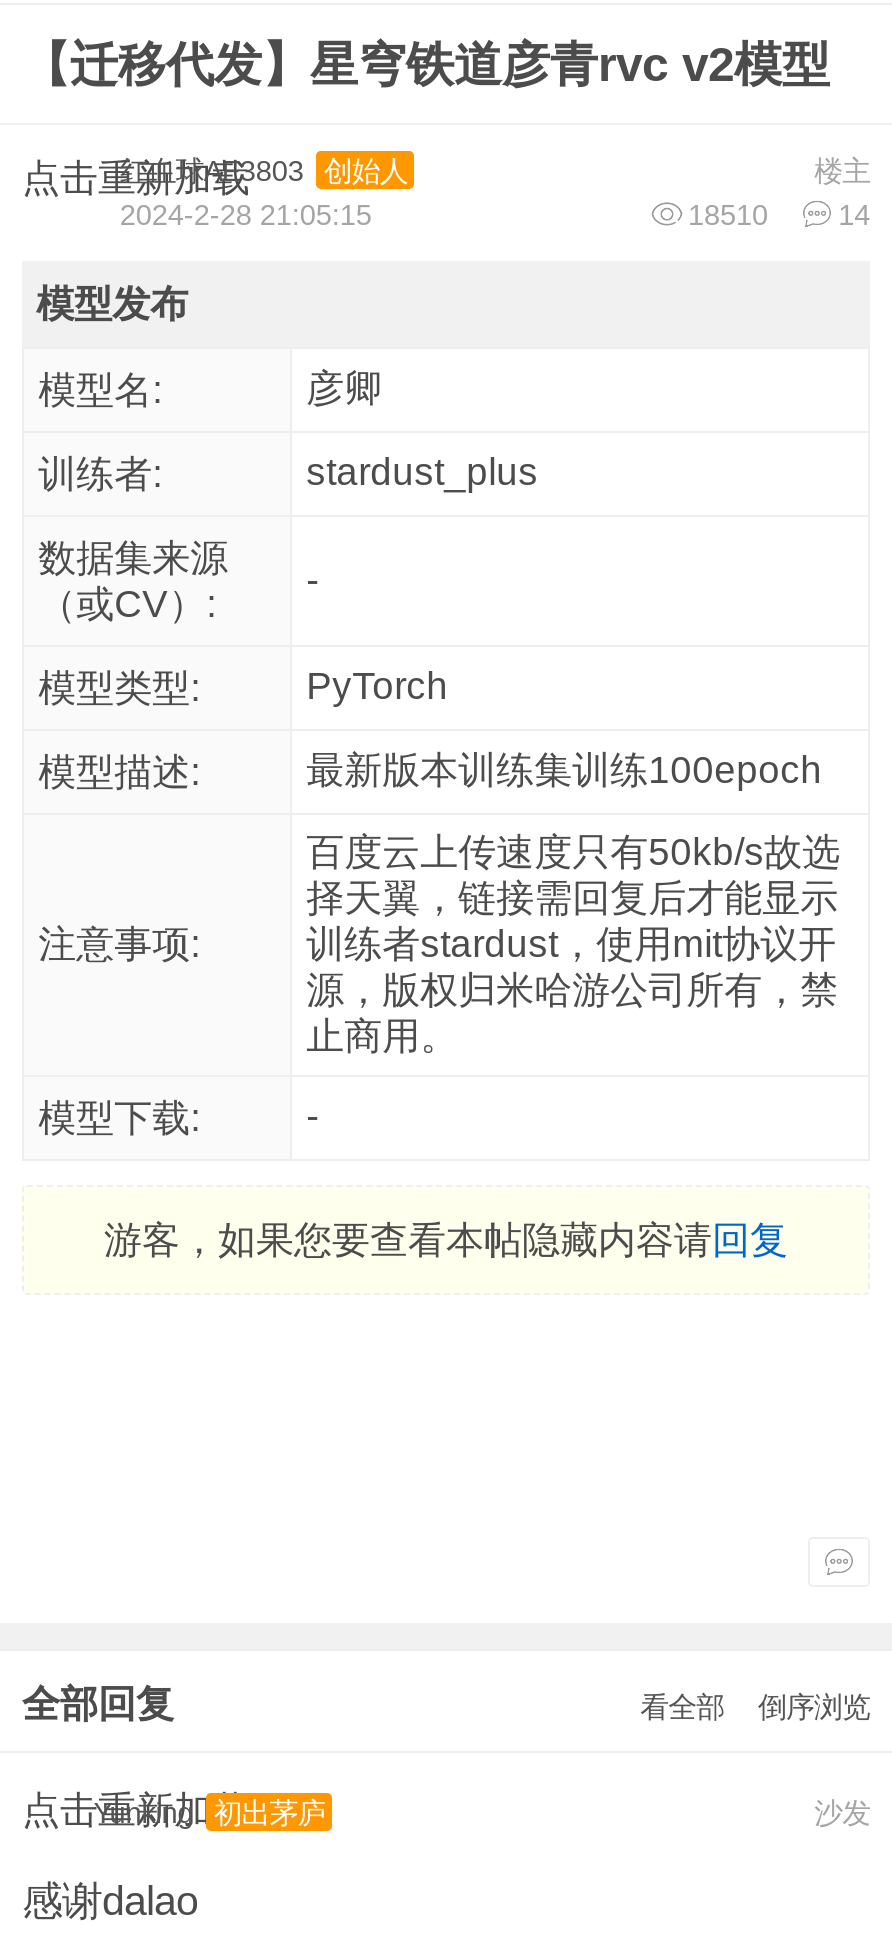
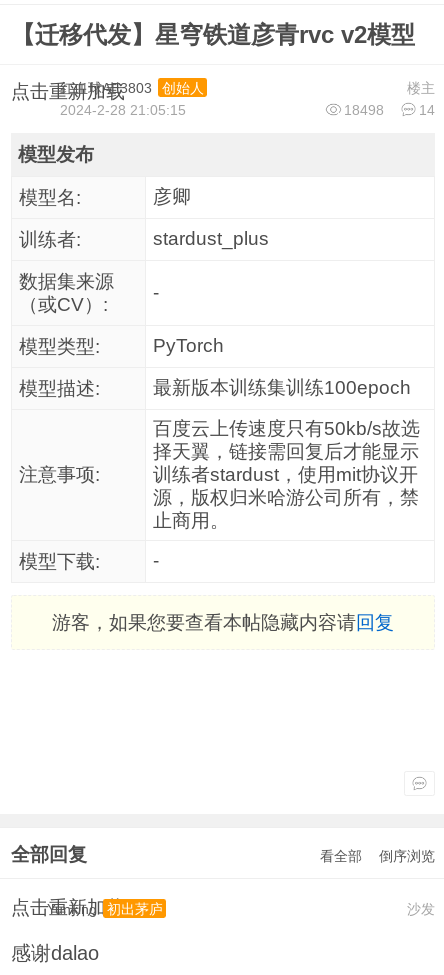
[688,199,870,231] 18510 14 -> [344,102,435,118] 18498 14

